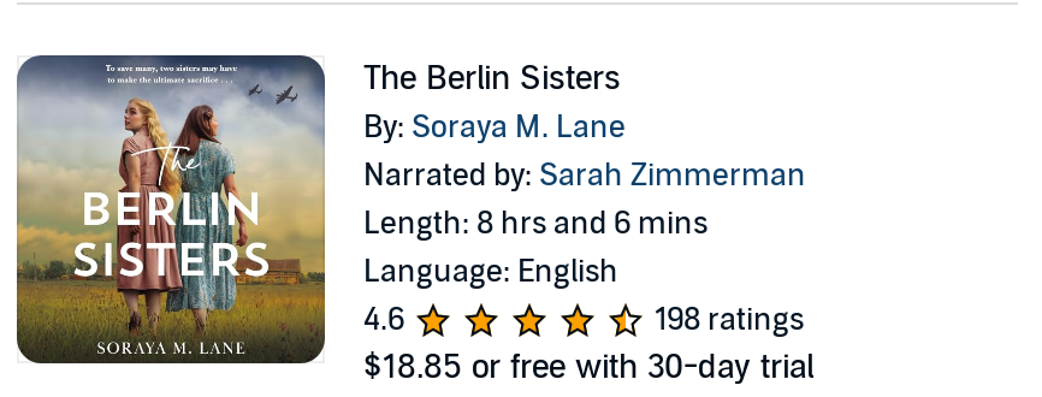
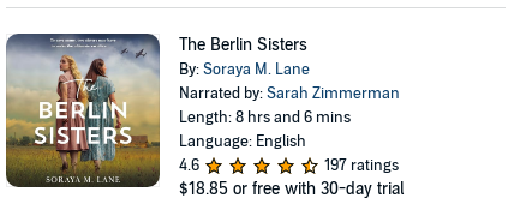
[655,301,804,339] 198 ratings -> [324,156,399,175] 197 ratings

